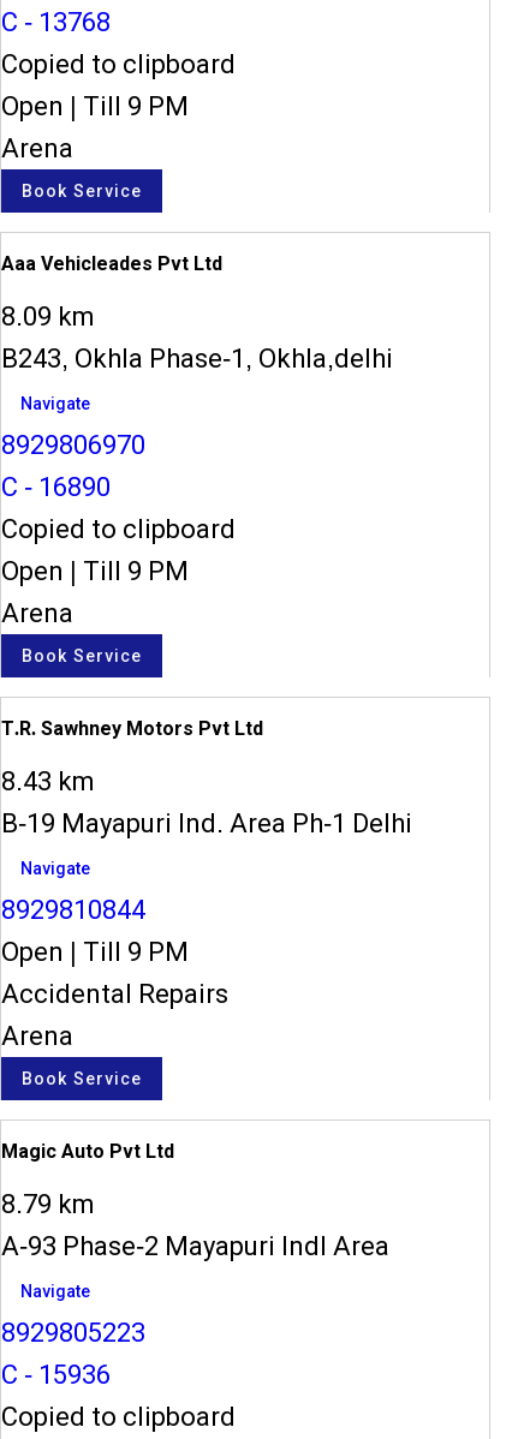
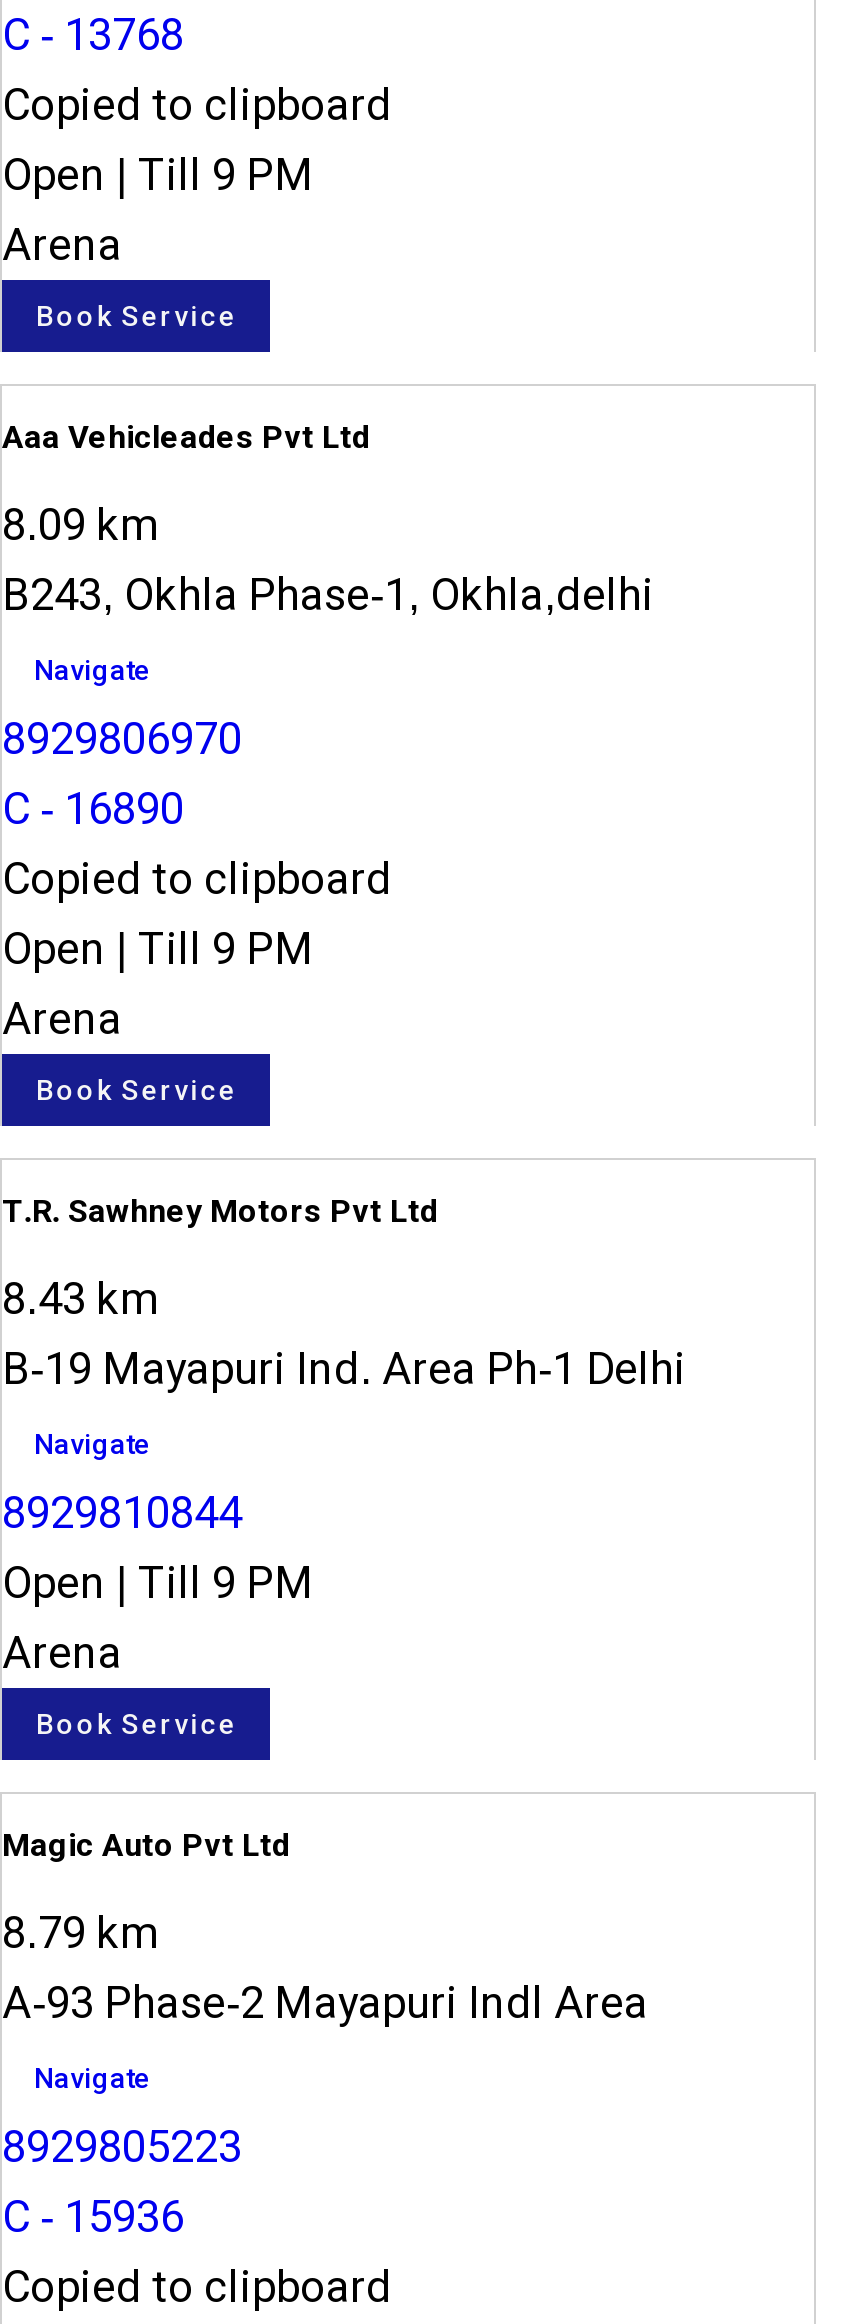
[1,979,228,1009] Accidental Repairs -> none

